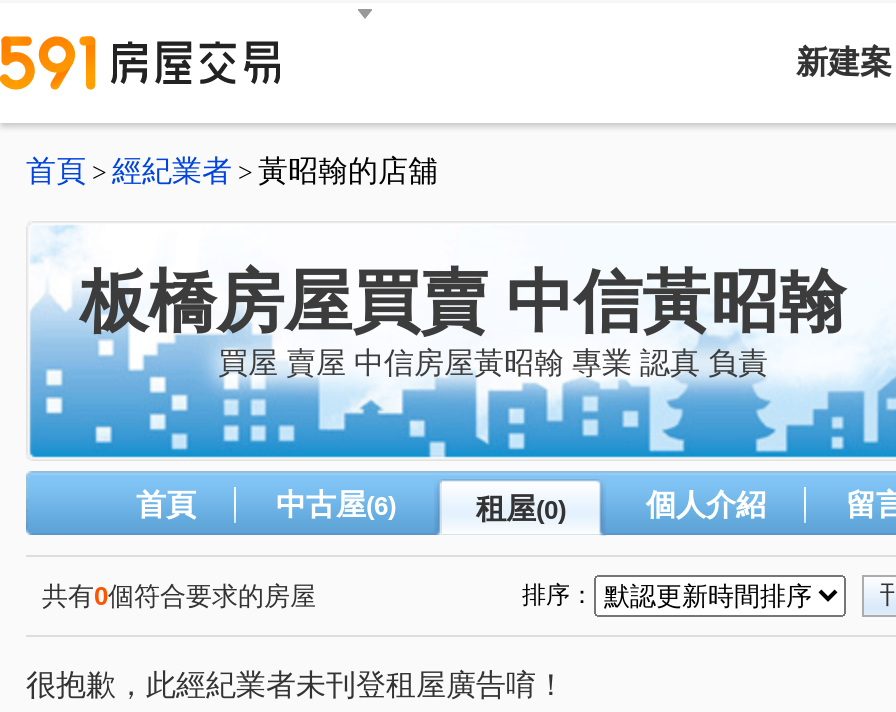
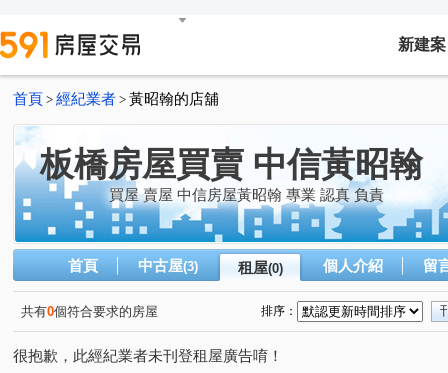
[276,487,396,521] 中古屋(6) -> [138,257,198,274] 中古屋(3)

